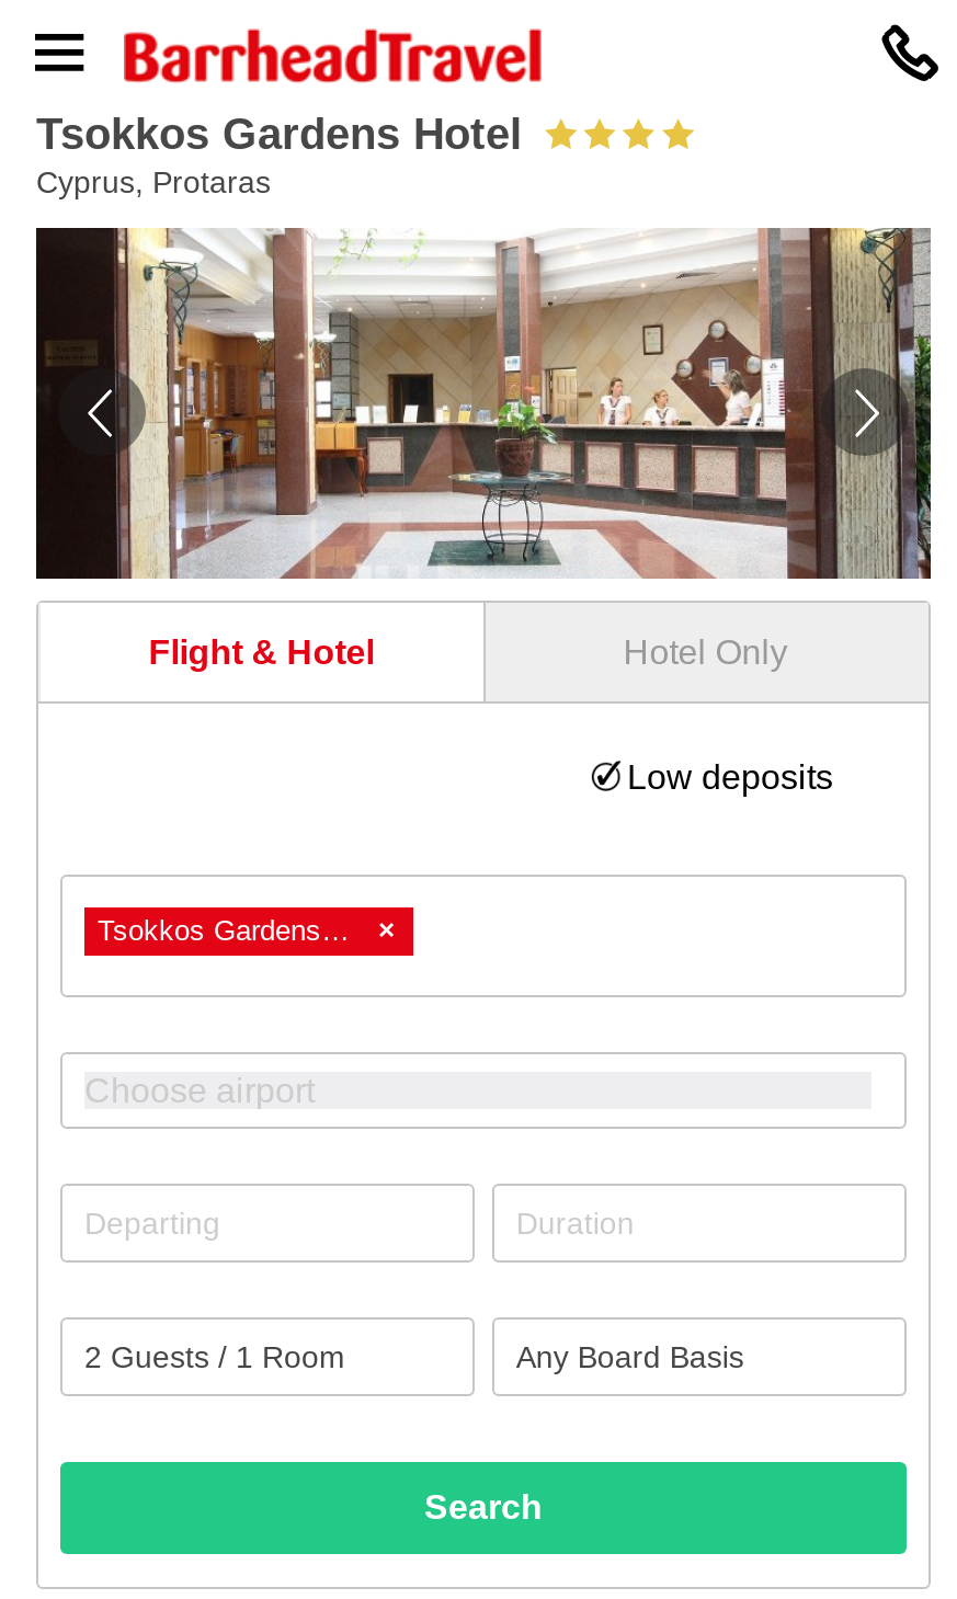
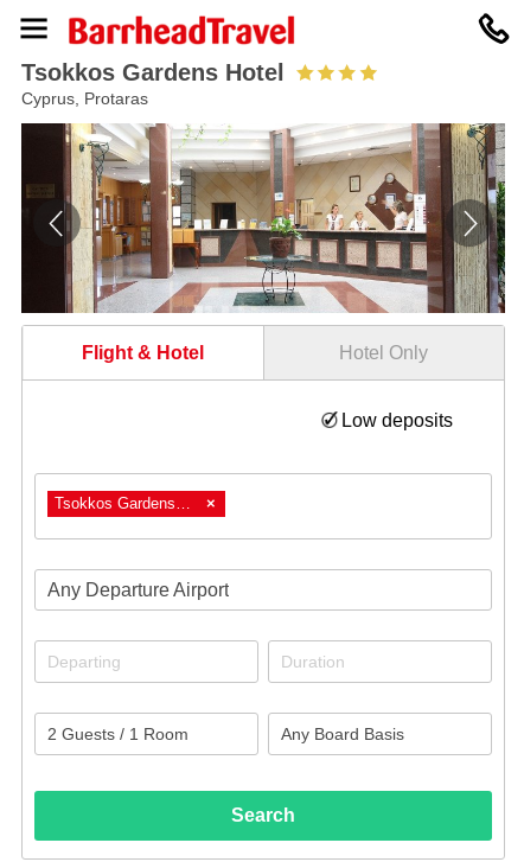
none -> [47,579,229,599] Any Departure Airport

